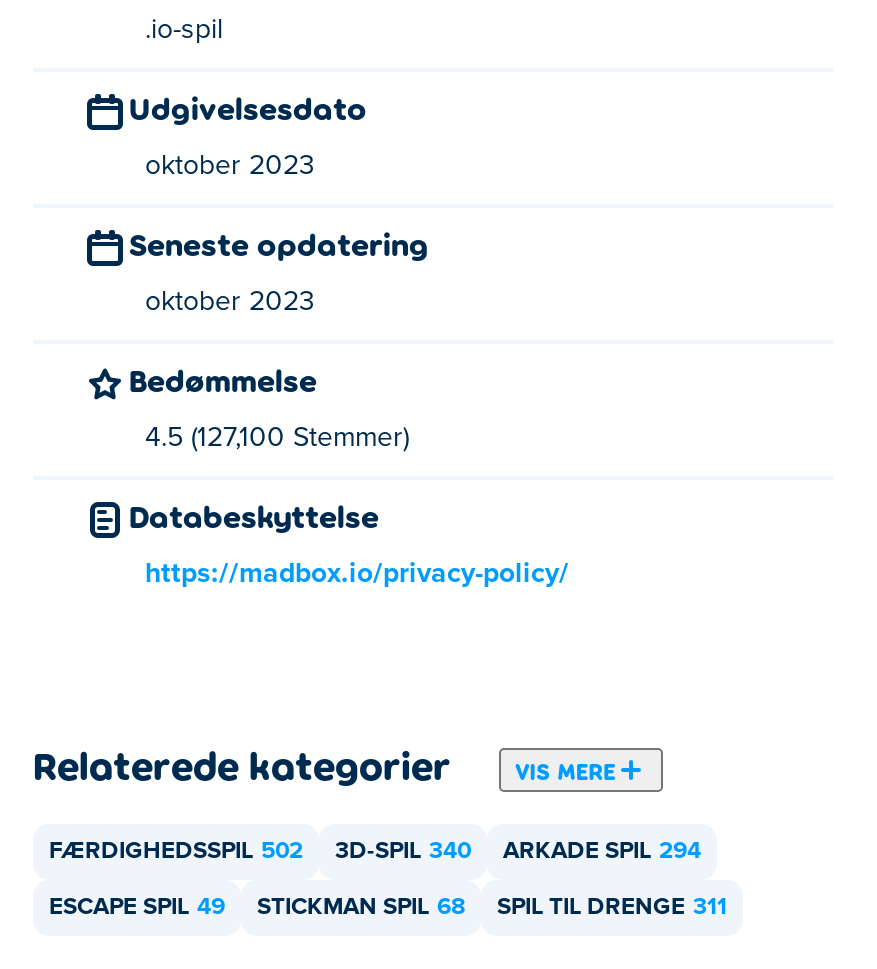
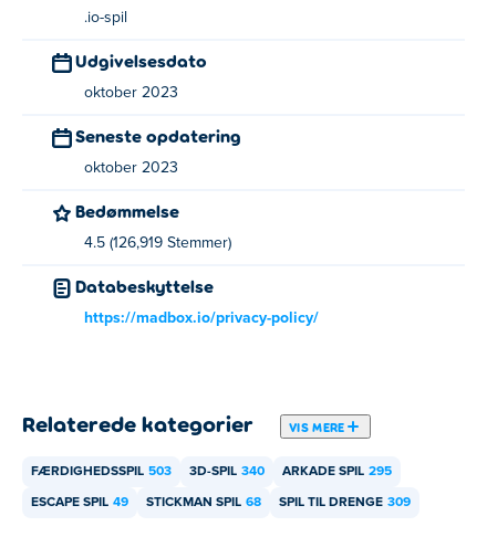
[145,424,409,452] 4.5 (127,100 Stemmer) -> [84,235,231,251] 4.5 (126,919 Stemmer)
[49,840,303,864] FÆRDIGHEDSSPIL 502 -> [31,465,172,478] FÆRDIGHEDSSPIL 503
[503,840,701,864] ARKADE SPIL 294 -> [282,465,392,478] ARKADE SPIL 295
[497,896,727,920] SPIL TIL DRENGE 311 -> [279,496,411,509] SPIL TIL DRENGE 309

